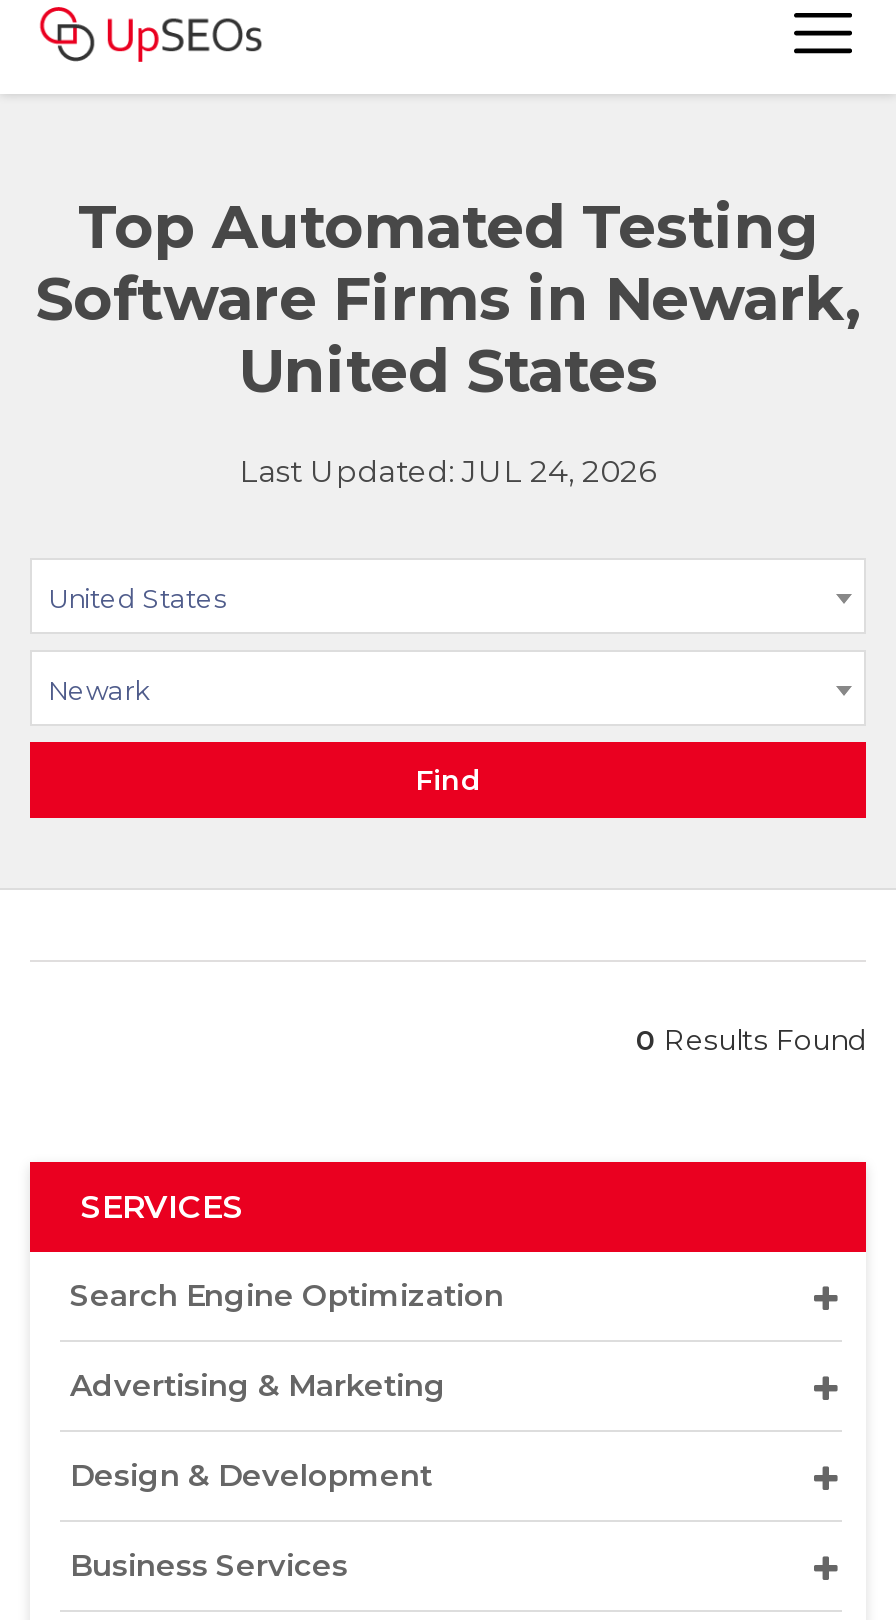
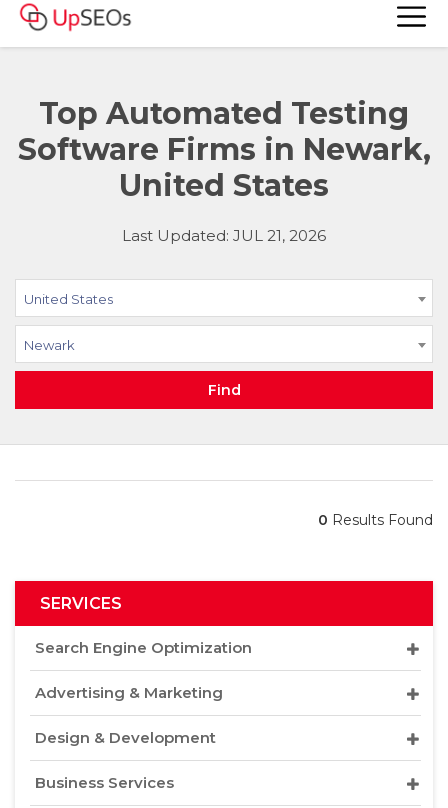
[240,452,656,490] Last Updated: JUL 24, 2026 -> [122,226,326,245] Last Updated: JUL 21, 2026

